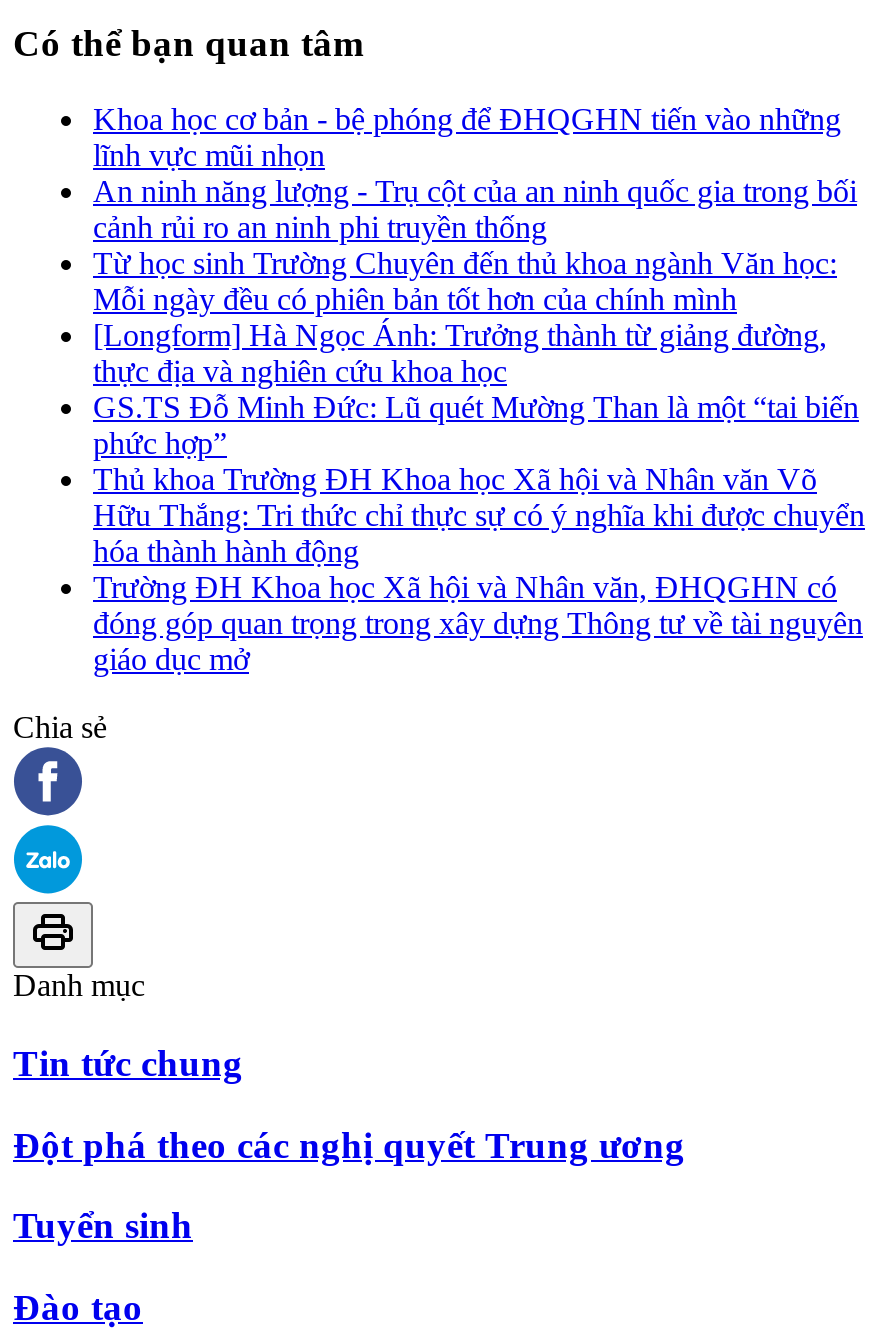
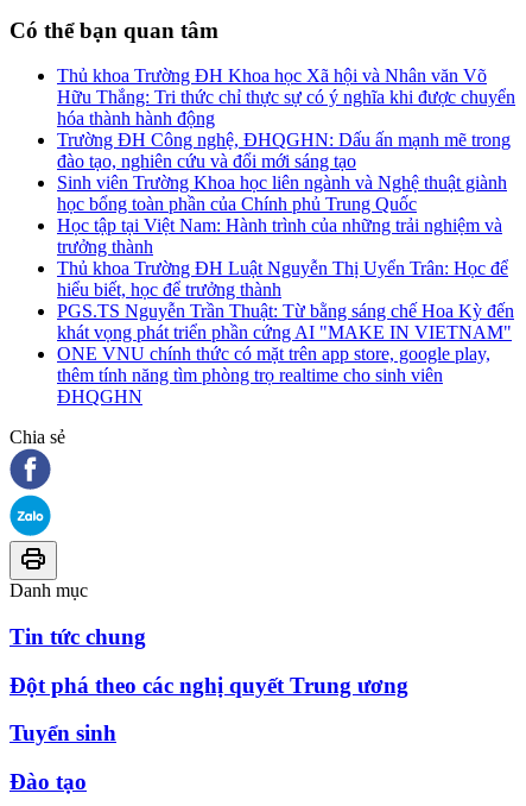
[93,102,859,460] Khoa học cơ bản - bệ phóng để ĐHQGHN tiến vào những | lĩnh vực mũi nhọn | An ninh năng lượng - Trụ cột của an ninh quốc gia trong bối | cảnh rủi ro an ninh phi truyền thống | Từ học sinh Trường Chuyên đến thủ khoa ngành Văn học: | Mỗi ngày đều có phiên bản tốt hơn của chính mình | [Longform] Hà Ngọc Ánh: Trưởng thành từ giảng đường, | thực địa và nghiên cứu khoa học | GS.TS Đỗ Minh Đức: Lũ quét Mường Than là một “tai biến | phức hợp” -> none
moved [93,462,865,568] -> [57,66,515,129]: Thủ khoa Trường ĐH Khoa học Xã hội và Nhân văn Võ | Hữu Thắng: Tri thức chỉ thực sự có ý nghĩa khi được chuyển | hóa thành hành động
[93,570,863,676] Trường ĐH Khoa học Xã hội và Nhân văn, ĐHQGHN có | đóng góp quan trọng trong xây dựng Thông tư về tài nguyên | giáo dục mở -> [57,130,514,407] Trường ĐH Công nghệ, ĐHQGHN: Dấu ấn mạnh mẽ trong | đào tạo, nghiên cứu và đổi mới sáng tạo | Sinh viên Trường Khoa học liên ngành và Nghệ thuật giành | học bổng toàn phần của Chính phủ Trung Quốc | Học tập tại Việt Nam: Hành trình của những trải nghiệm và | trưởng thành | Thủ khoa Trường ĐH Luật Nguyễn Thị Uyển Trân: Học để | hiểu biết, học để trưởng thành | PGS.TS Nguyễn Trần Thuật: Từ bằng sáng chế Hoa Kỳ đến | khát vọng phát triển phần cứng AI "MAKE IN VIETNAM" | ONE VNU chính thức có mặt trên app store, google play, | thêm tính năng tìm phòng trọ realtime cho sinh viên | ĐHQGHN

